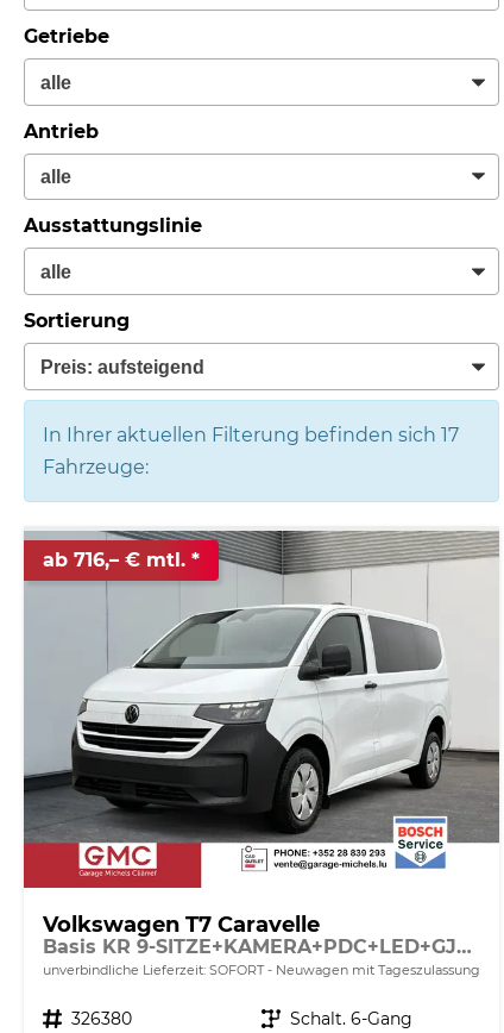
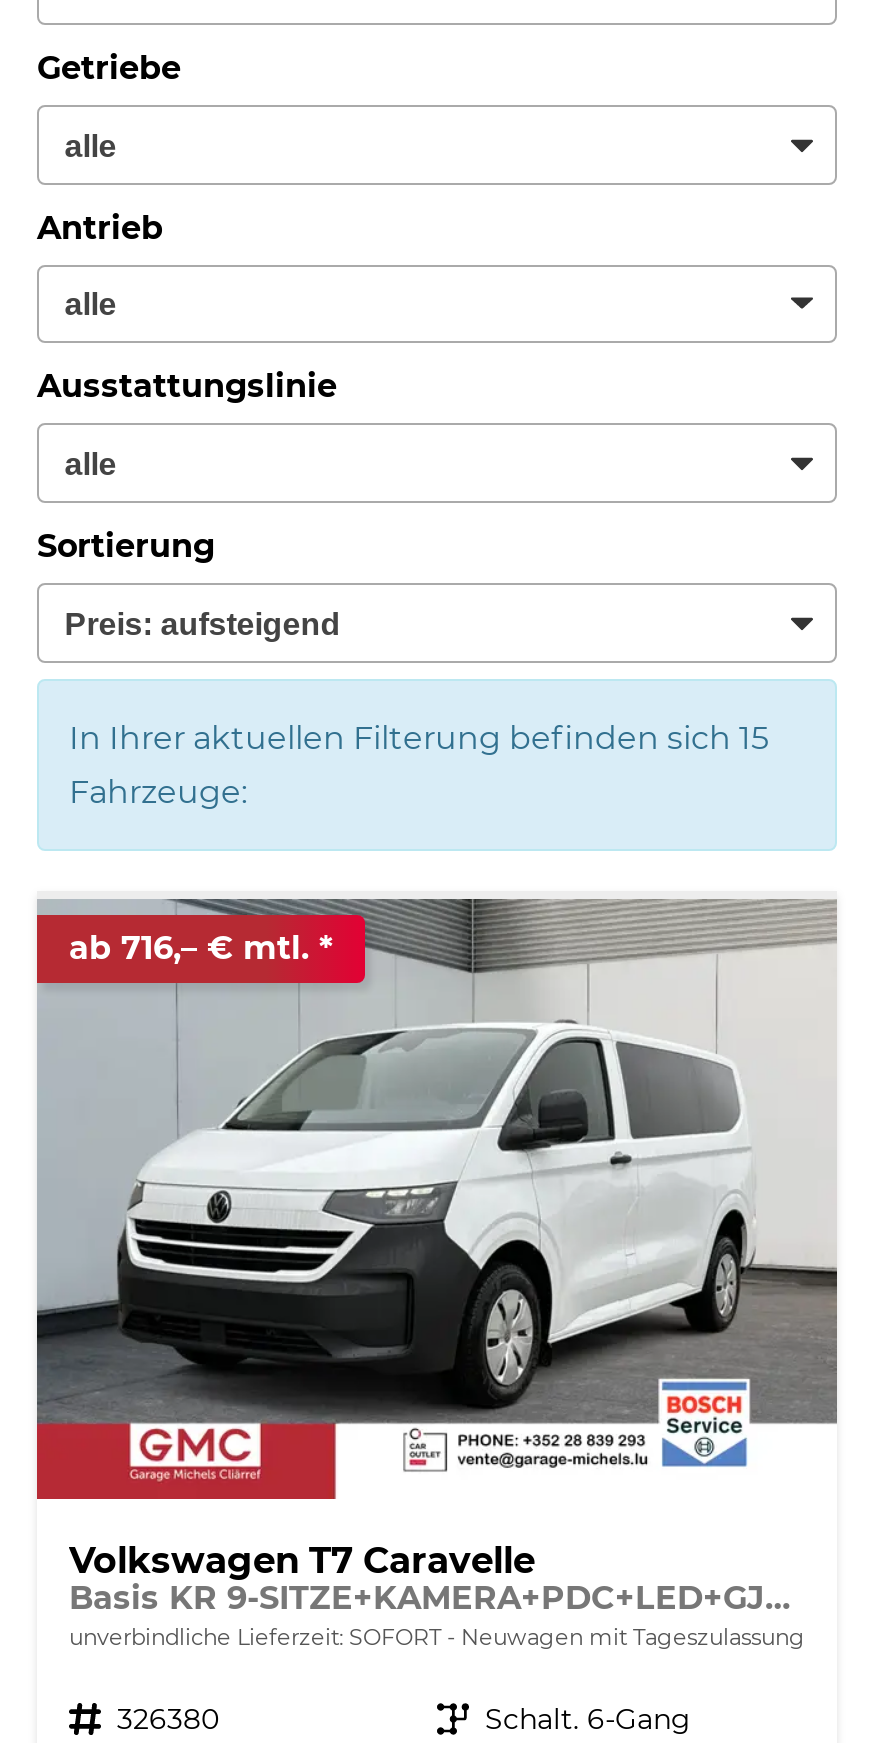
[43,423,459,446] In Ihrer aktuellen Filterung befinden sich 17 -> [69,718,769,756] In Ihrer aktuellen Filterung befinden sich 15

